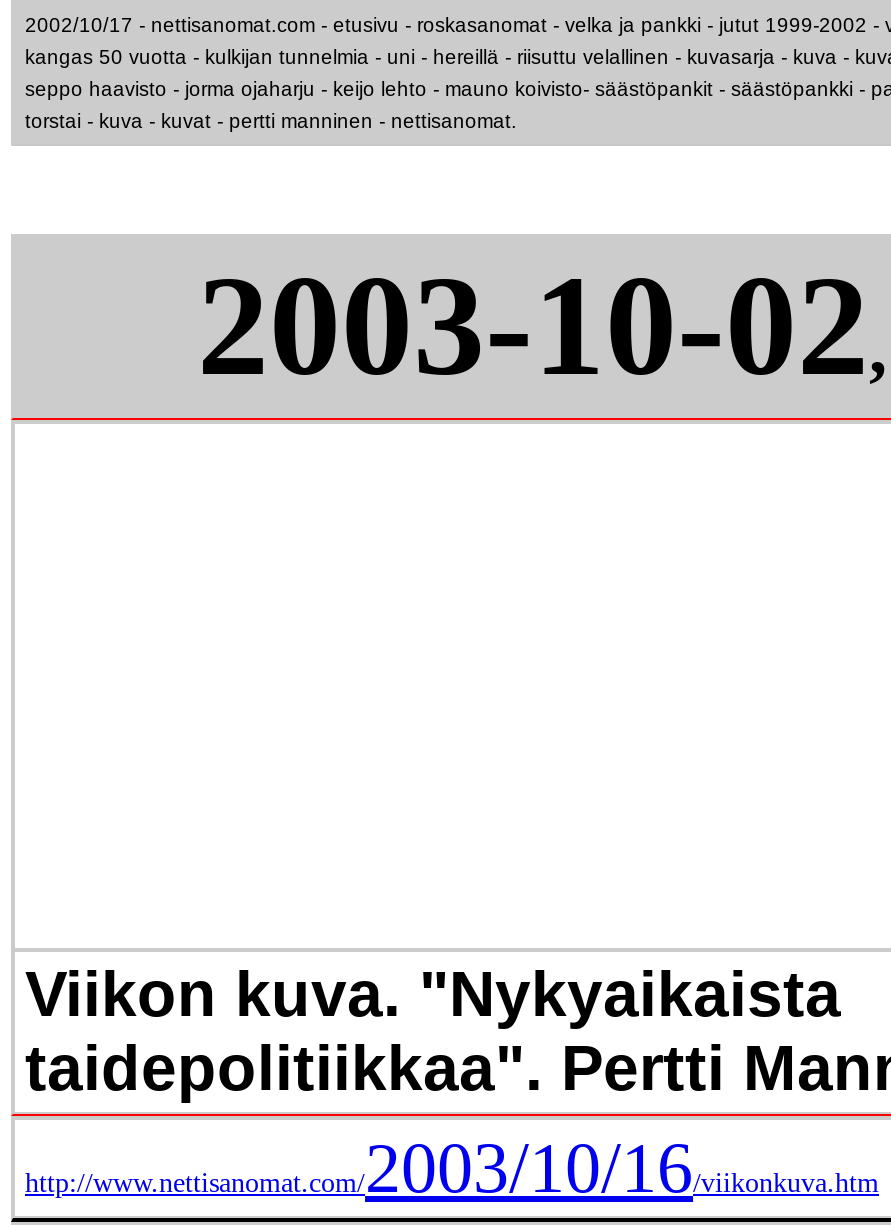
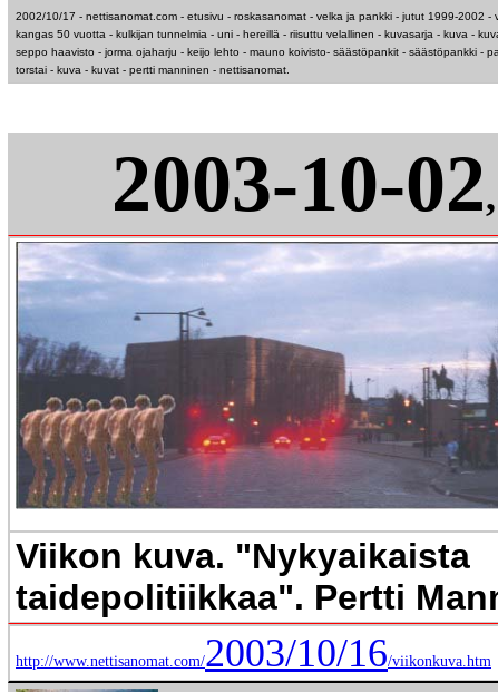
none -> [14,241,495,510] [image]

